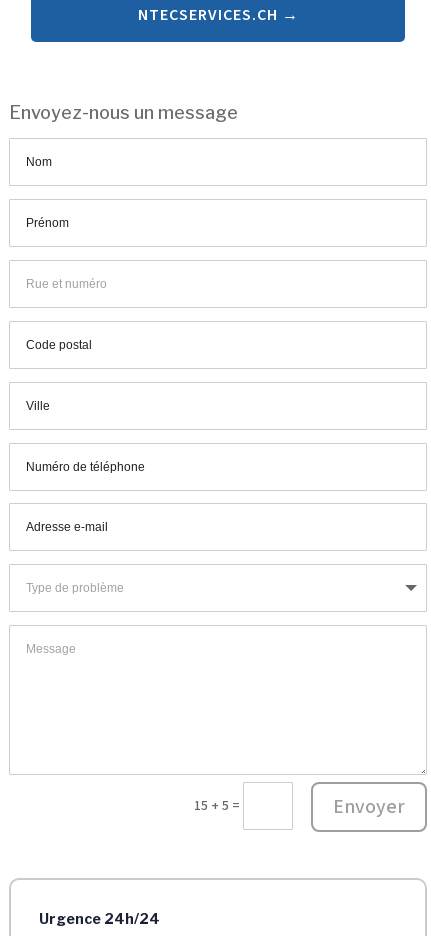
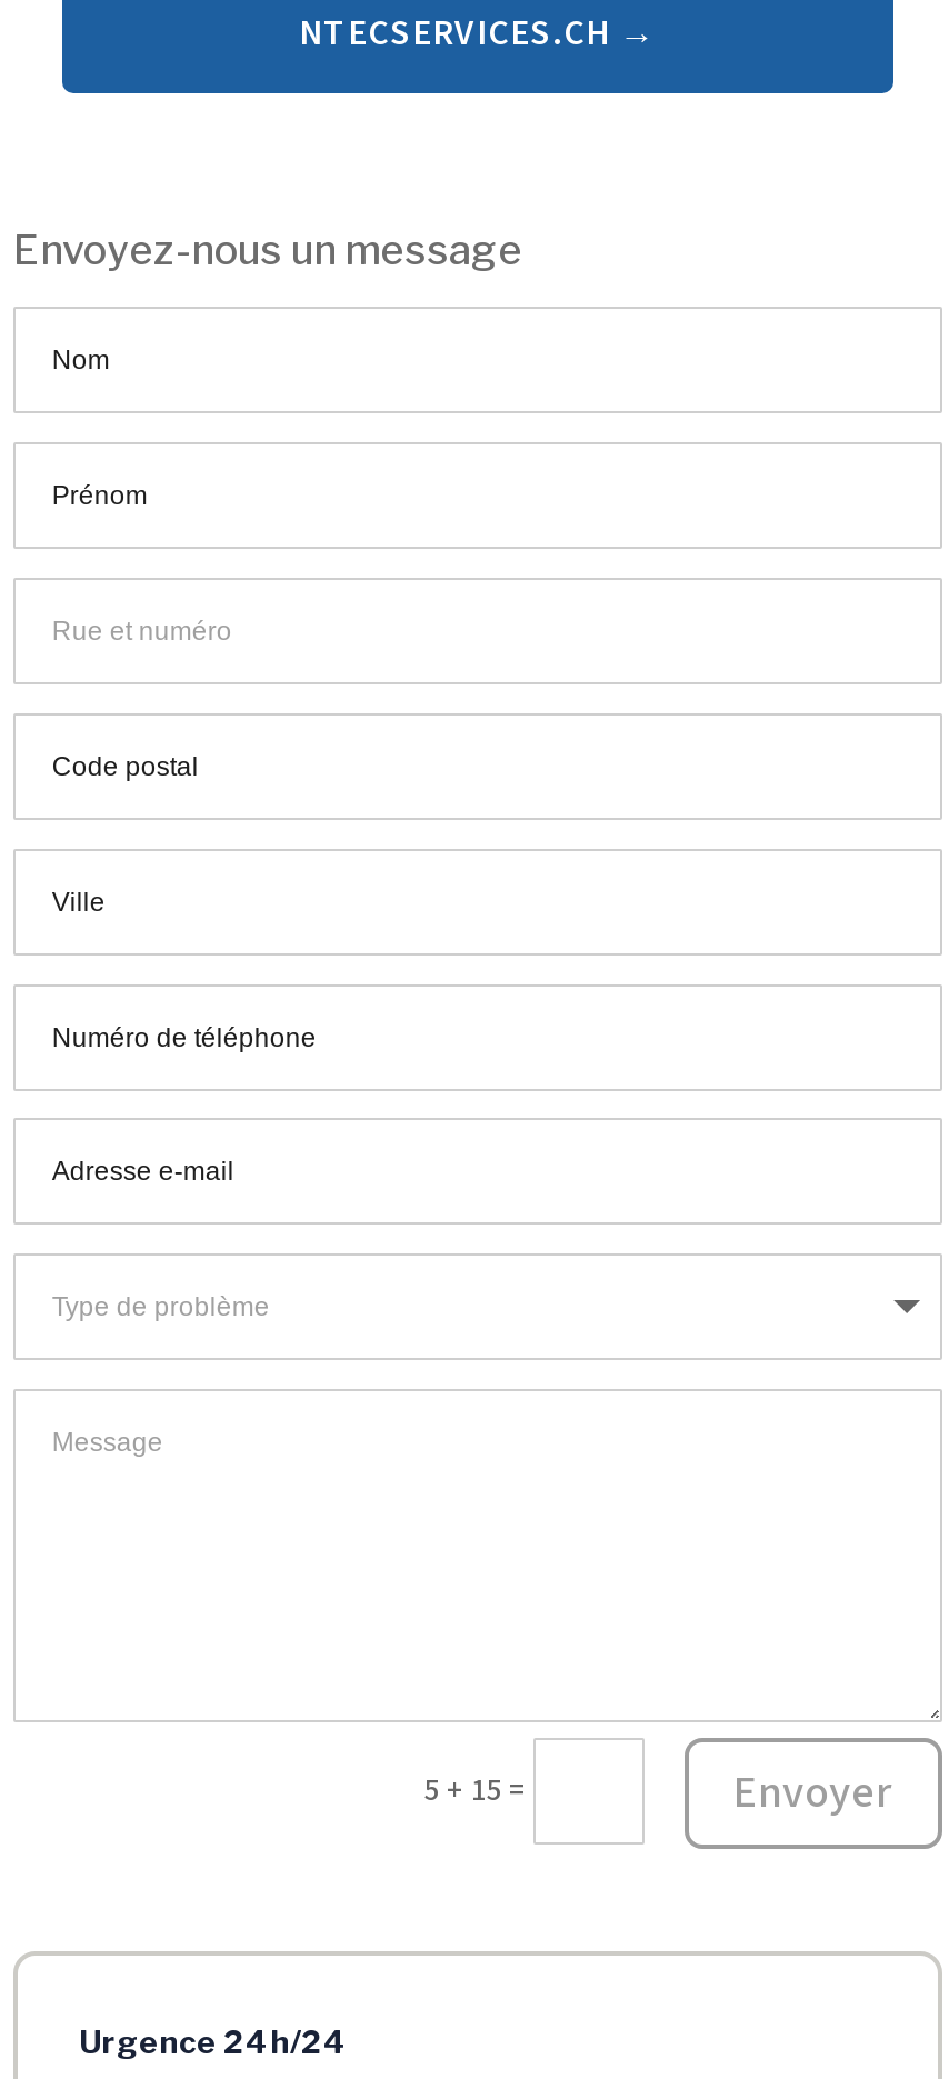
[194,796,243,816] 15 + 5 = -> [424,1768,533,1813] 5 + 15 =

